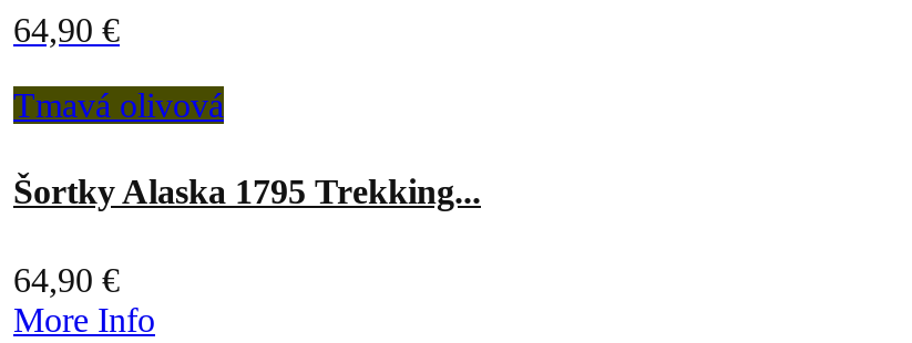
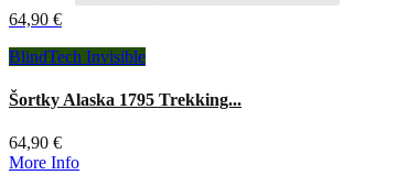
[13,86,224,124] Tmavá olivová -> [9,47,146,66] BlindTech Invisible

